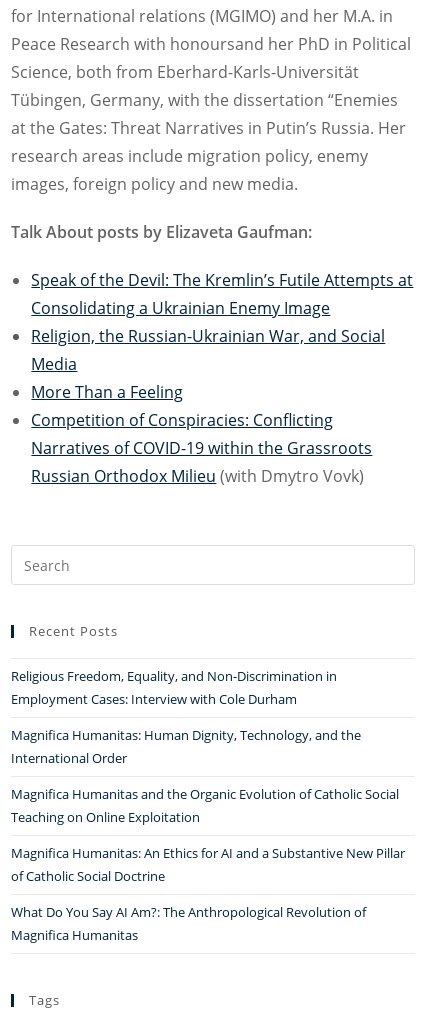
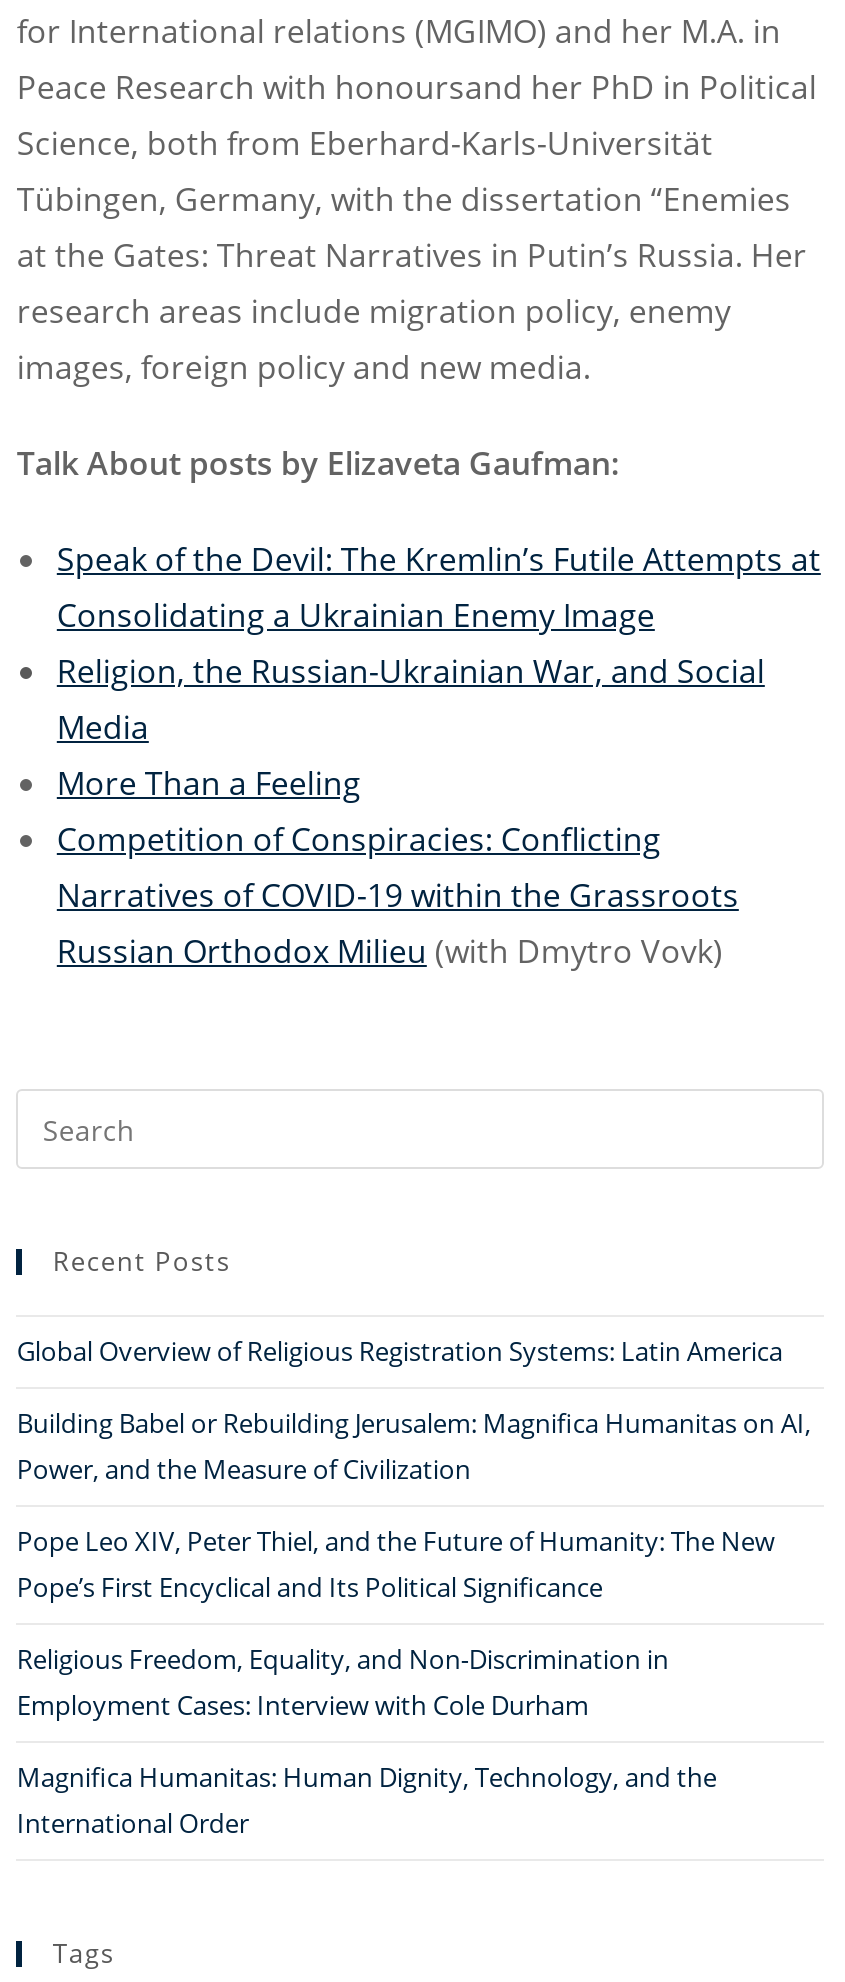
none -> [17,1333,811,1605] Global Overview of Religious Registration Systems: Latin America | Building Babel or Rebuilding Jerusalem: Magnifica Humanitas on AI, | Power, and the Measure of Civilization | Pope Leo XIV, Peter Thiel, and the Future of Humanity: The New | Pope’s First Encyclical and Its Political Significance
moved [11,667,361,767] -> [17,1641,717,1841]: Religious Freedom, Equality, and Non-Discrimination in | Employment Cases: Interview with Cole Durham | Magnifica Humanitas: Human Dignity, Technology, and the | International Order
[11,785,405,944] Magnifica Humanitas and the Organic Evolution of Catholic Social | Teaching on Online Exploitation | Magnifica Humanitas: An Ethics for AI and a Substantive New Pillar | of Catholic Social Doctrine | What Do You Say AI Am?: The Anthropological Revolution of | Magnifica Humanitas -> none

